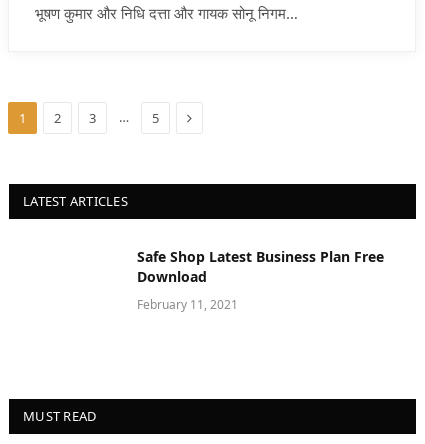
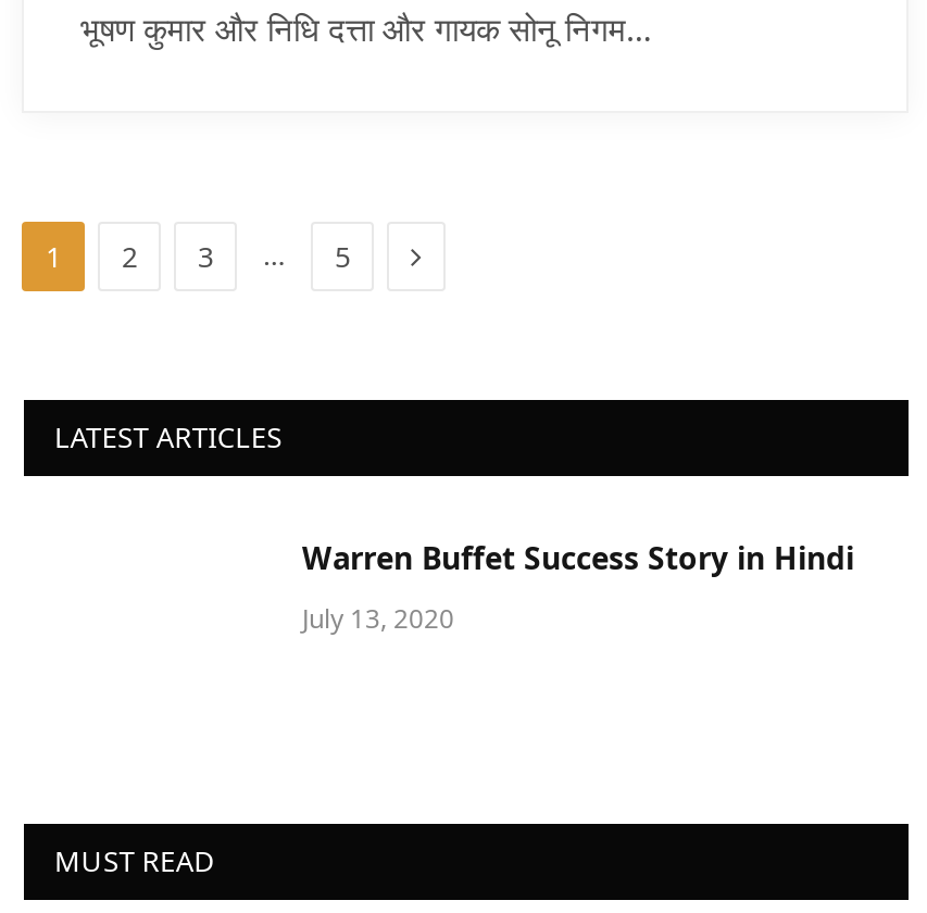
[137,247,384,286] Safe Shop Latest Business Plan Free | Download -> [302,537,854,578] Warren Buffet Success Story in Hindi
[137,296,238,313] February 11, 2021 -> [302,600,454,637] July 13, 2020

